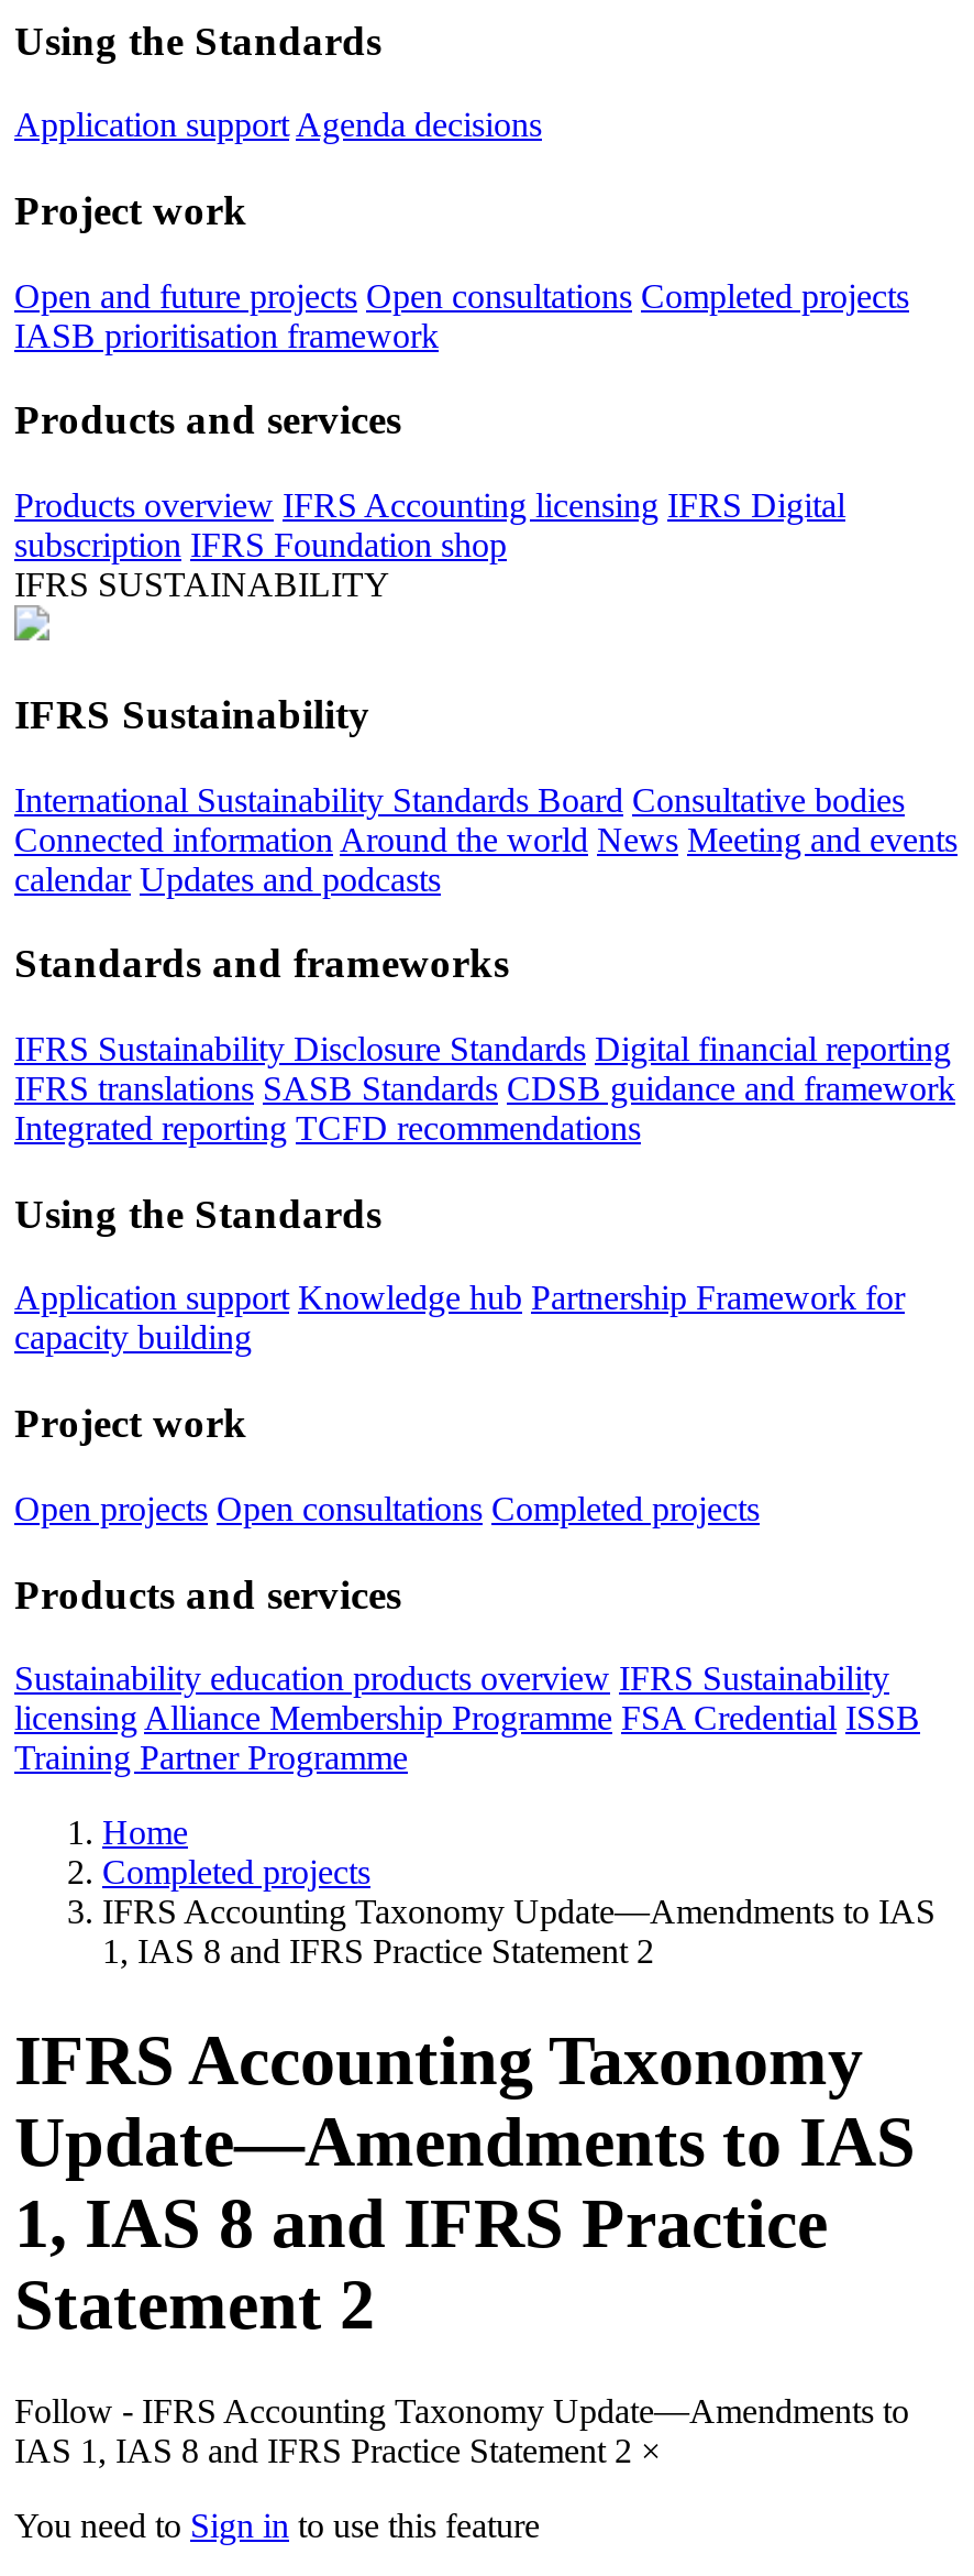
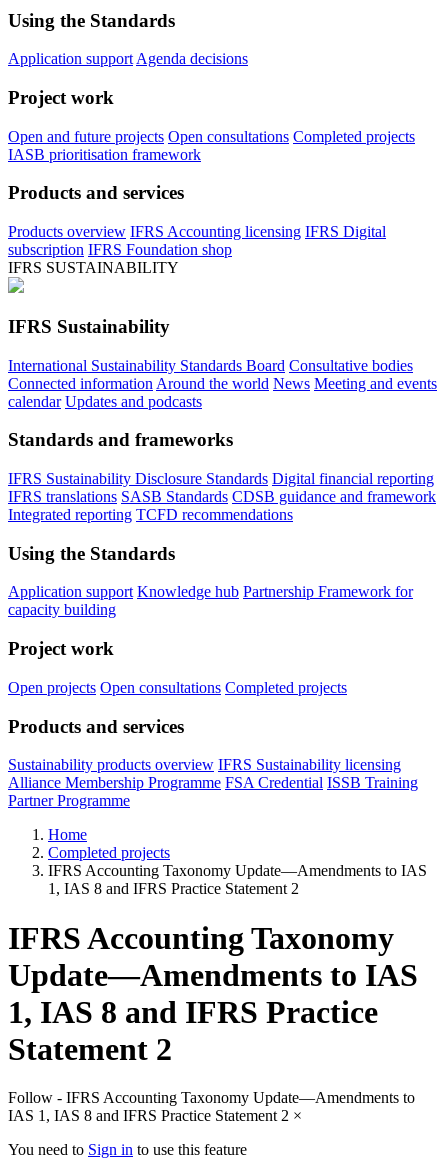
[14,1660,920,1777] Sustainability education products overview IFRS Sustainability | licensing Alliance Membership Programme FSA Credential ISSB | Training Partner Programme -> [8,756,418,809] Sustainability products overview IFRS Sustainability licensing | Alliance Membership Programme FSA Credential ISSB Training | Partner Programme

